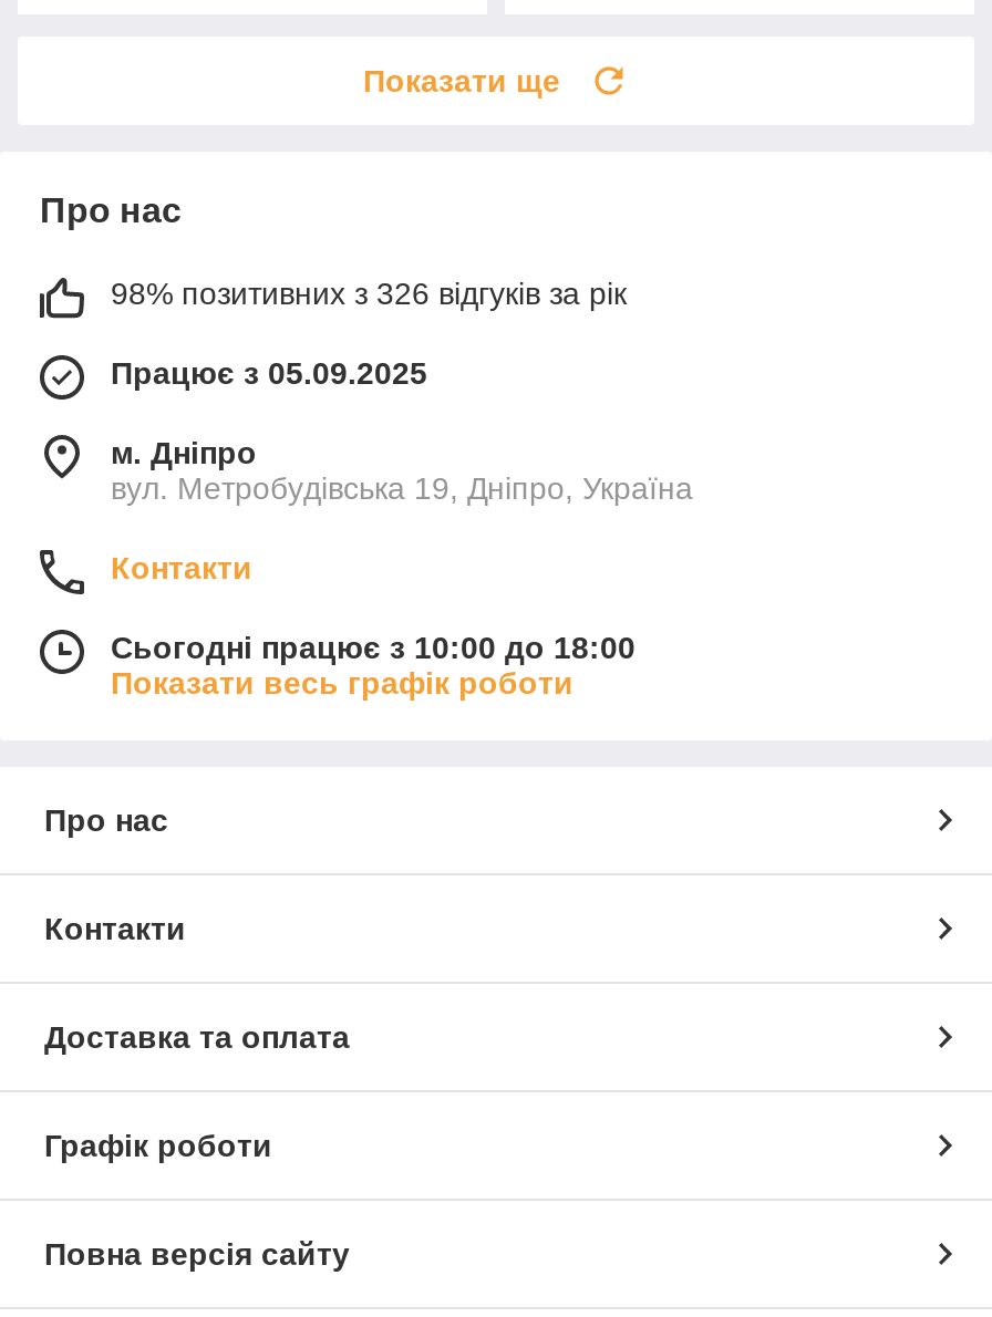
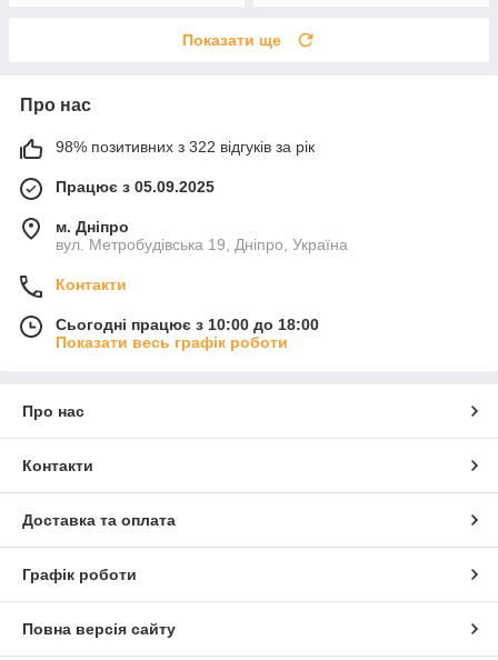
[111,275,627,311] 98% позитивних з 326 відгуків за рік -> [56,138,315,155] 98% позитивних з 322 відгуків за рік

